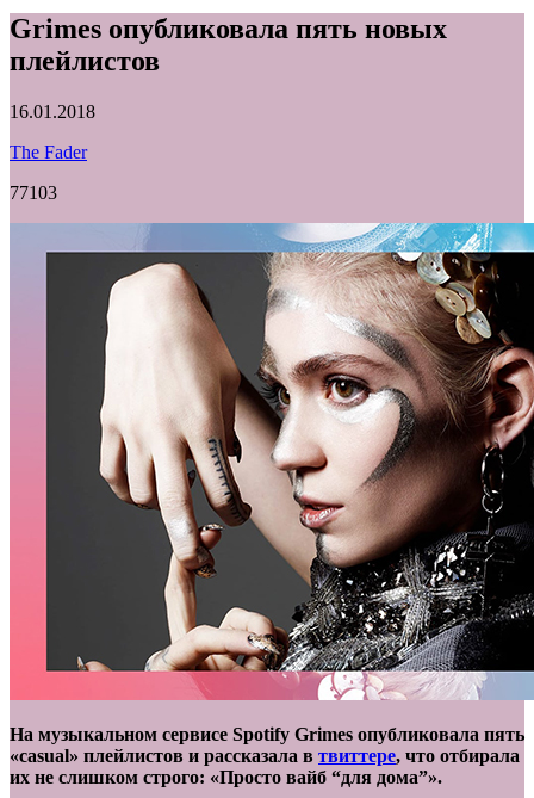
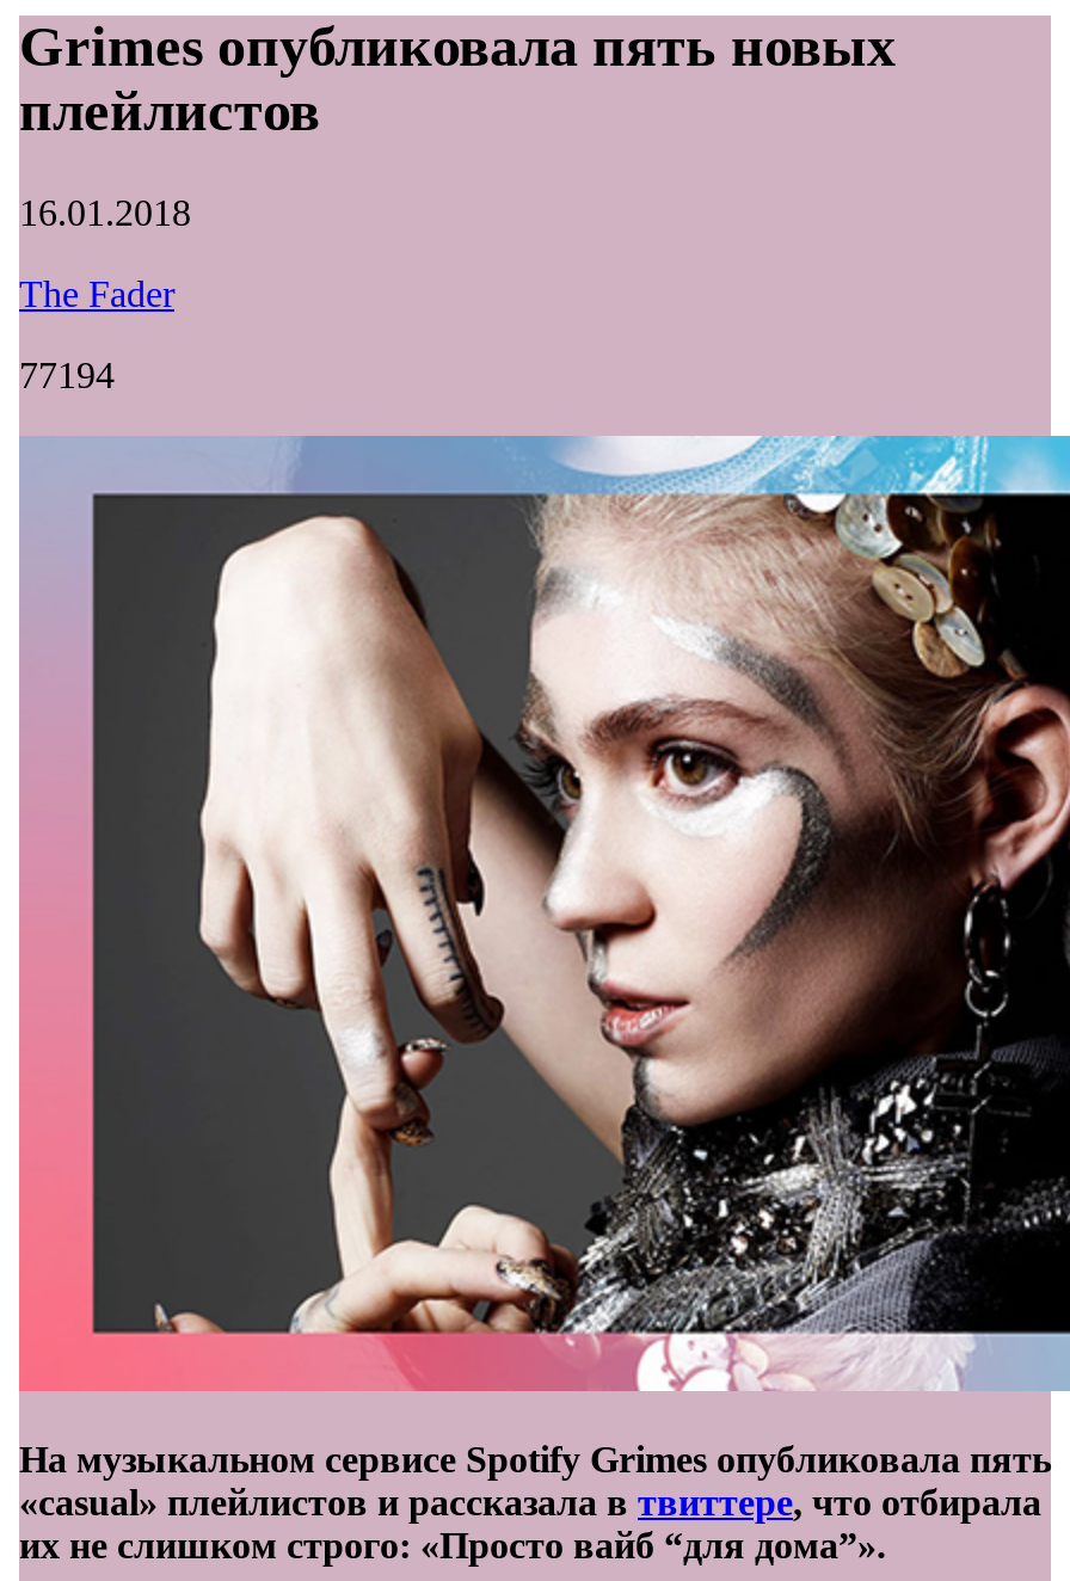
[10,182,57,203] 77103 -> [19,354,115,395] 77194

